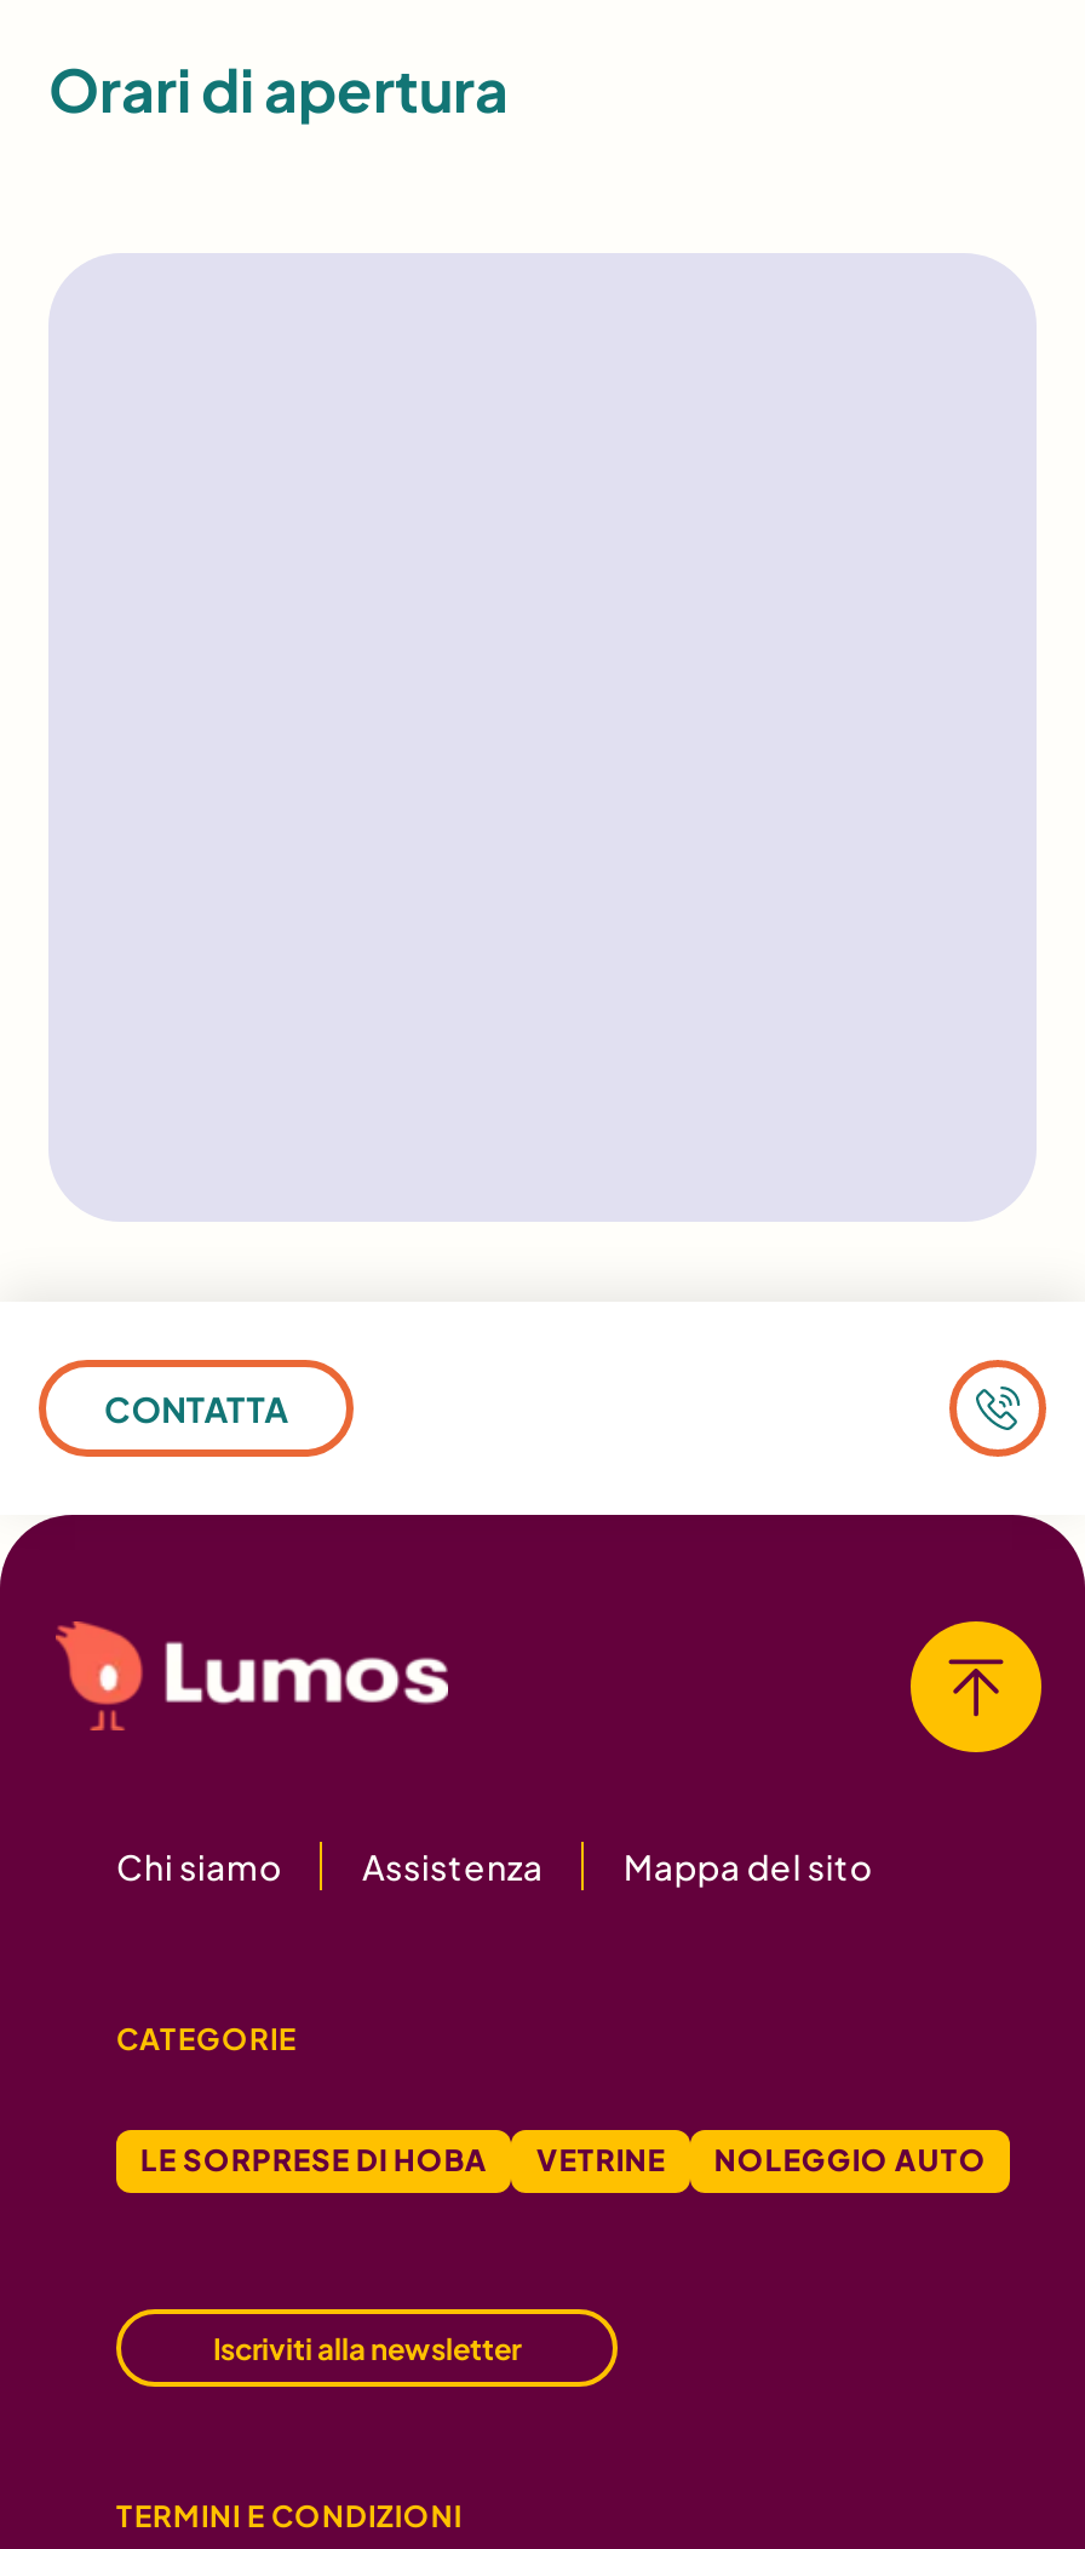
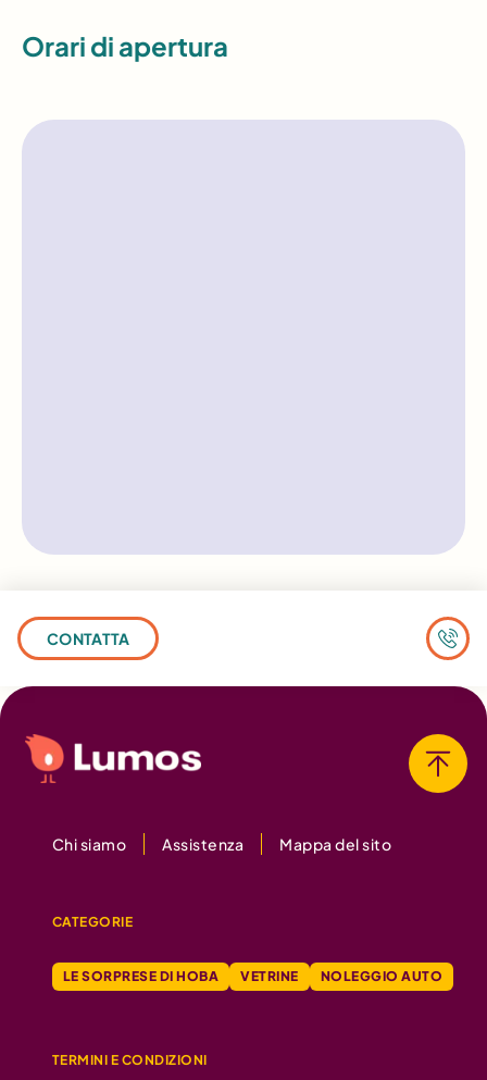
[213,2330,521,2366] Iscriviti alla newsletter -> none

